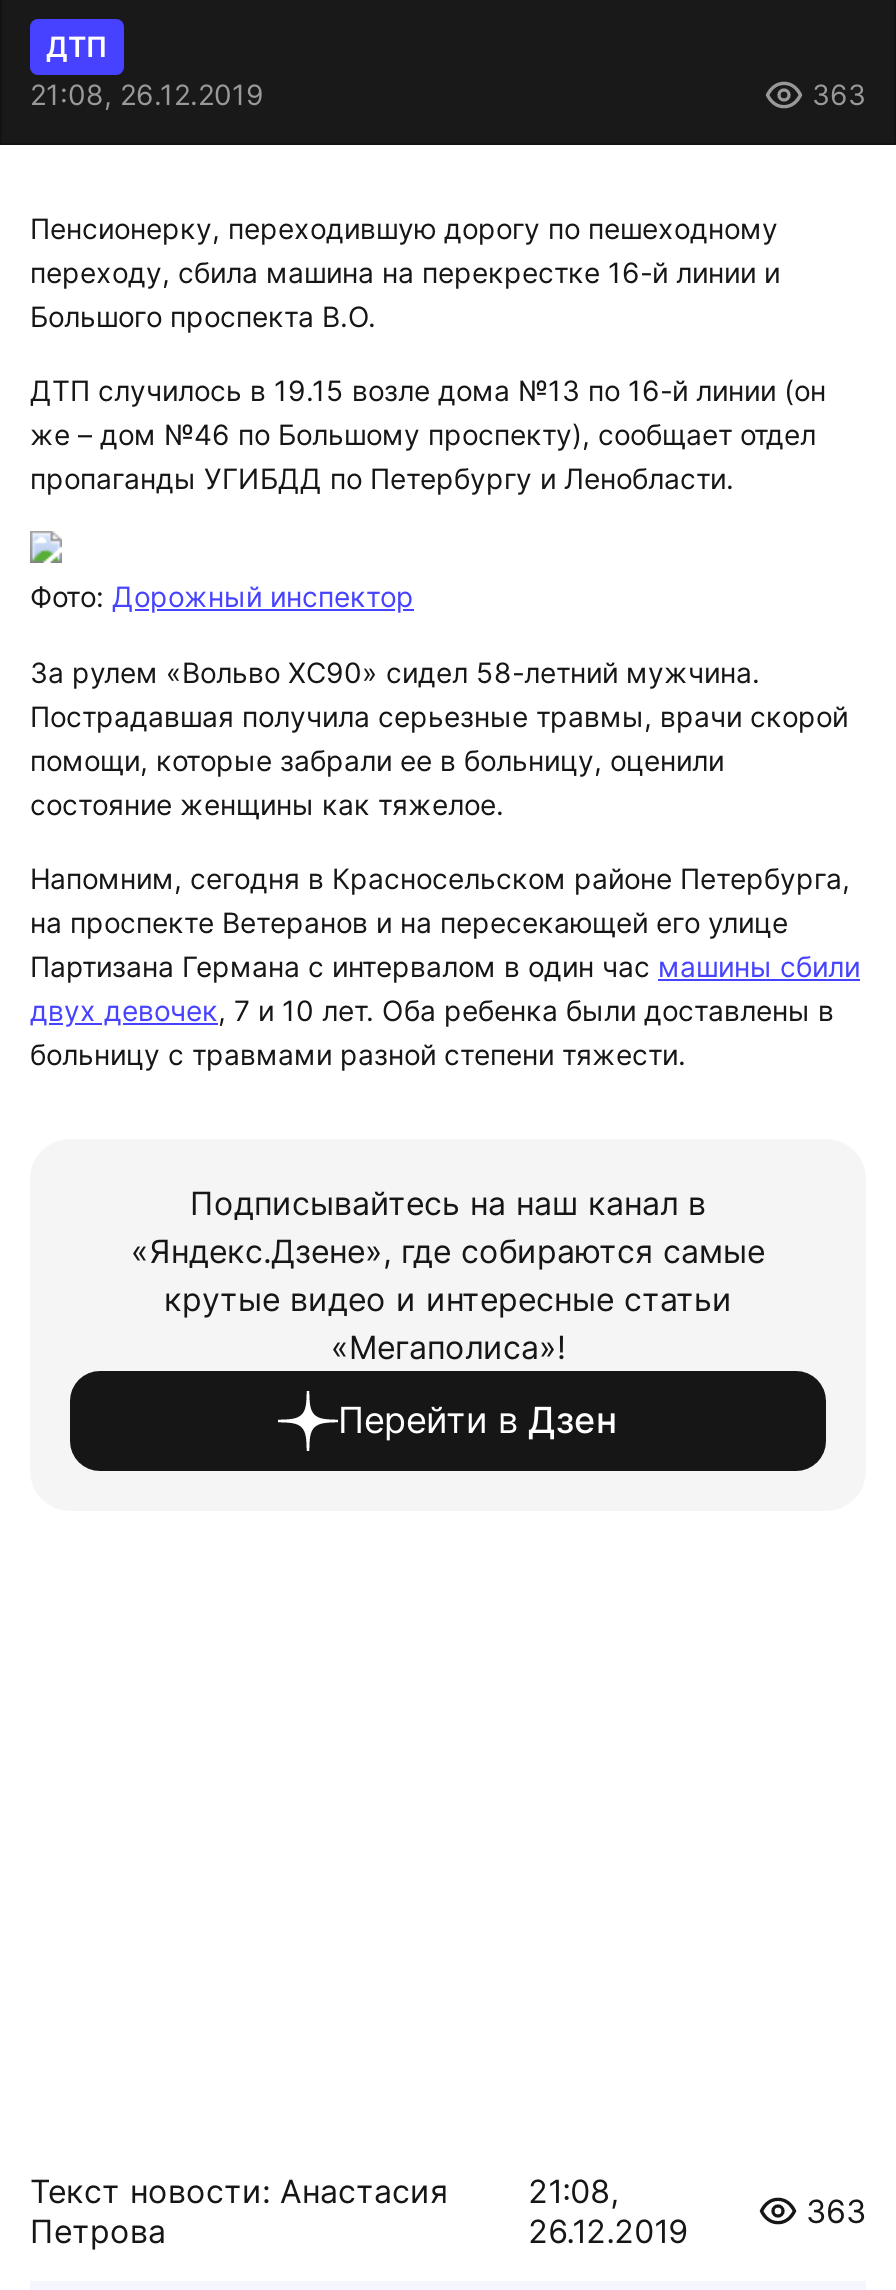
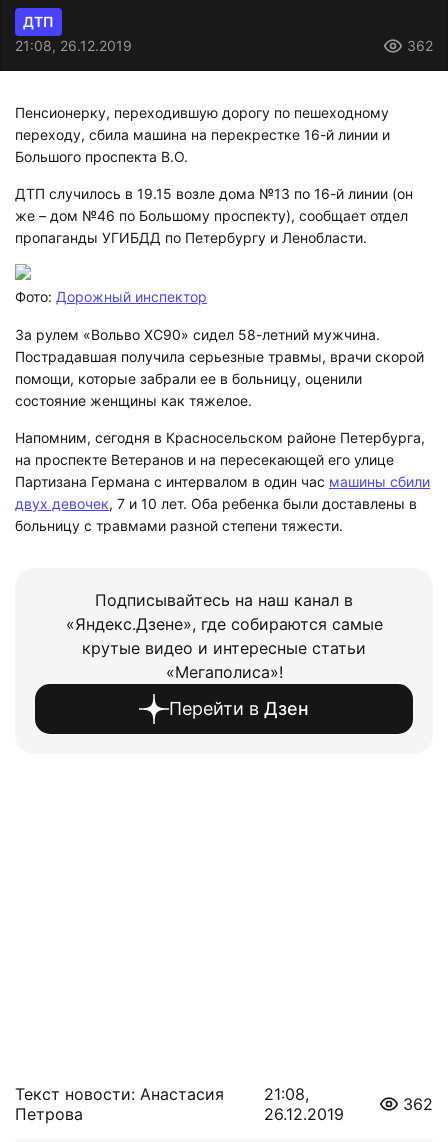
[812,78,866,112] 363 -> [407,37,433,54] 362
[806,2190,866,2230] 363 -> [403,1094,433,1114] 362

